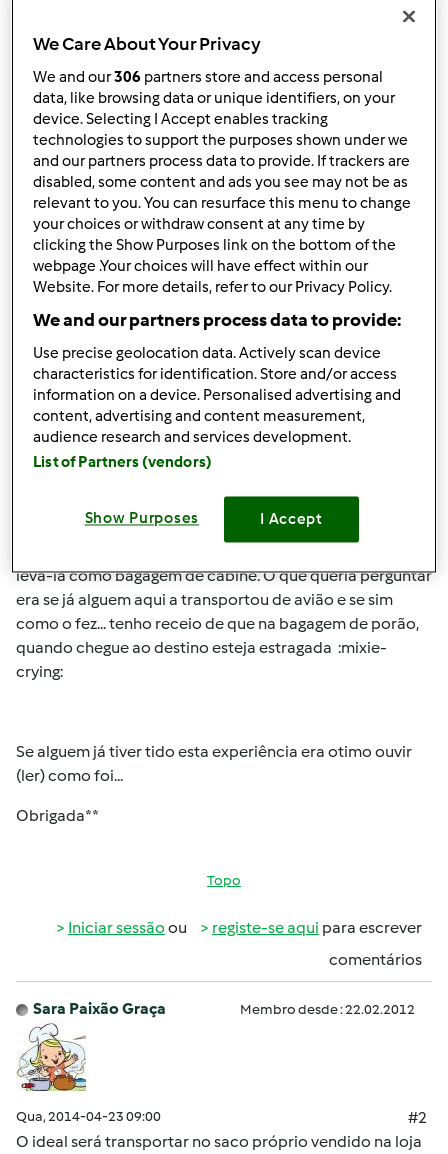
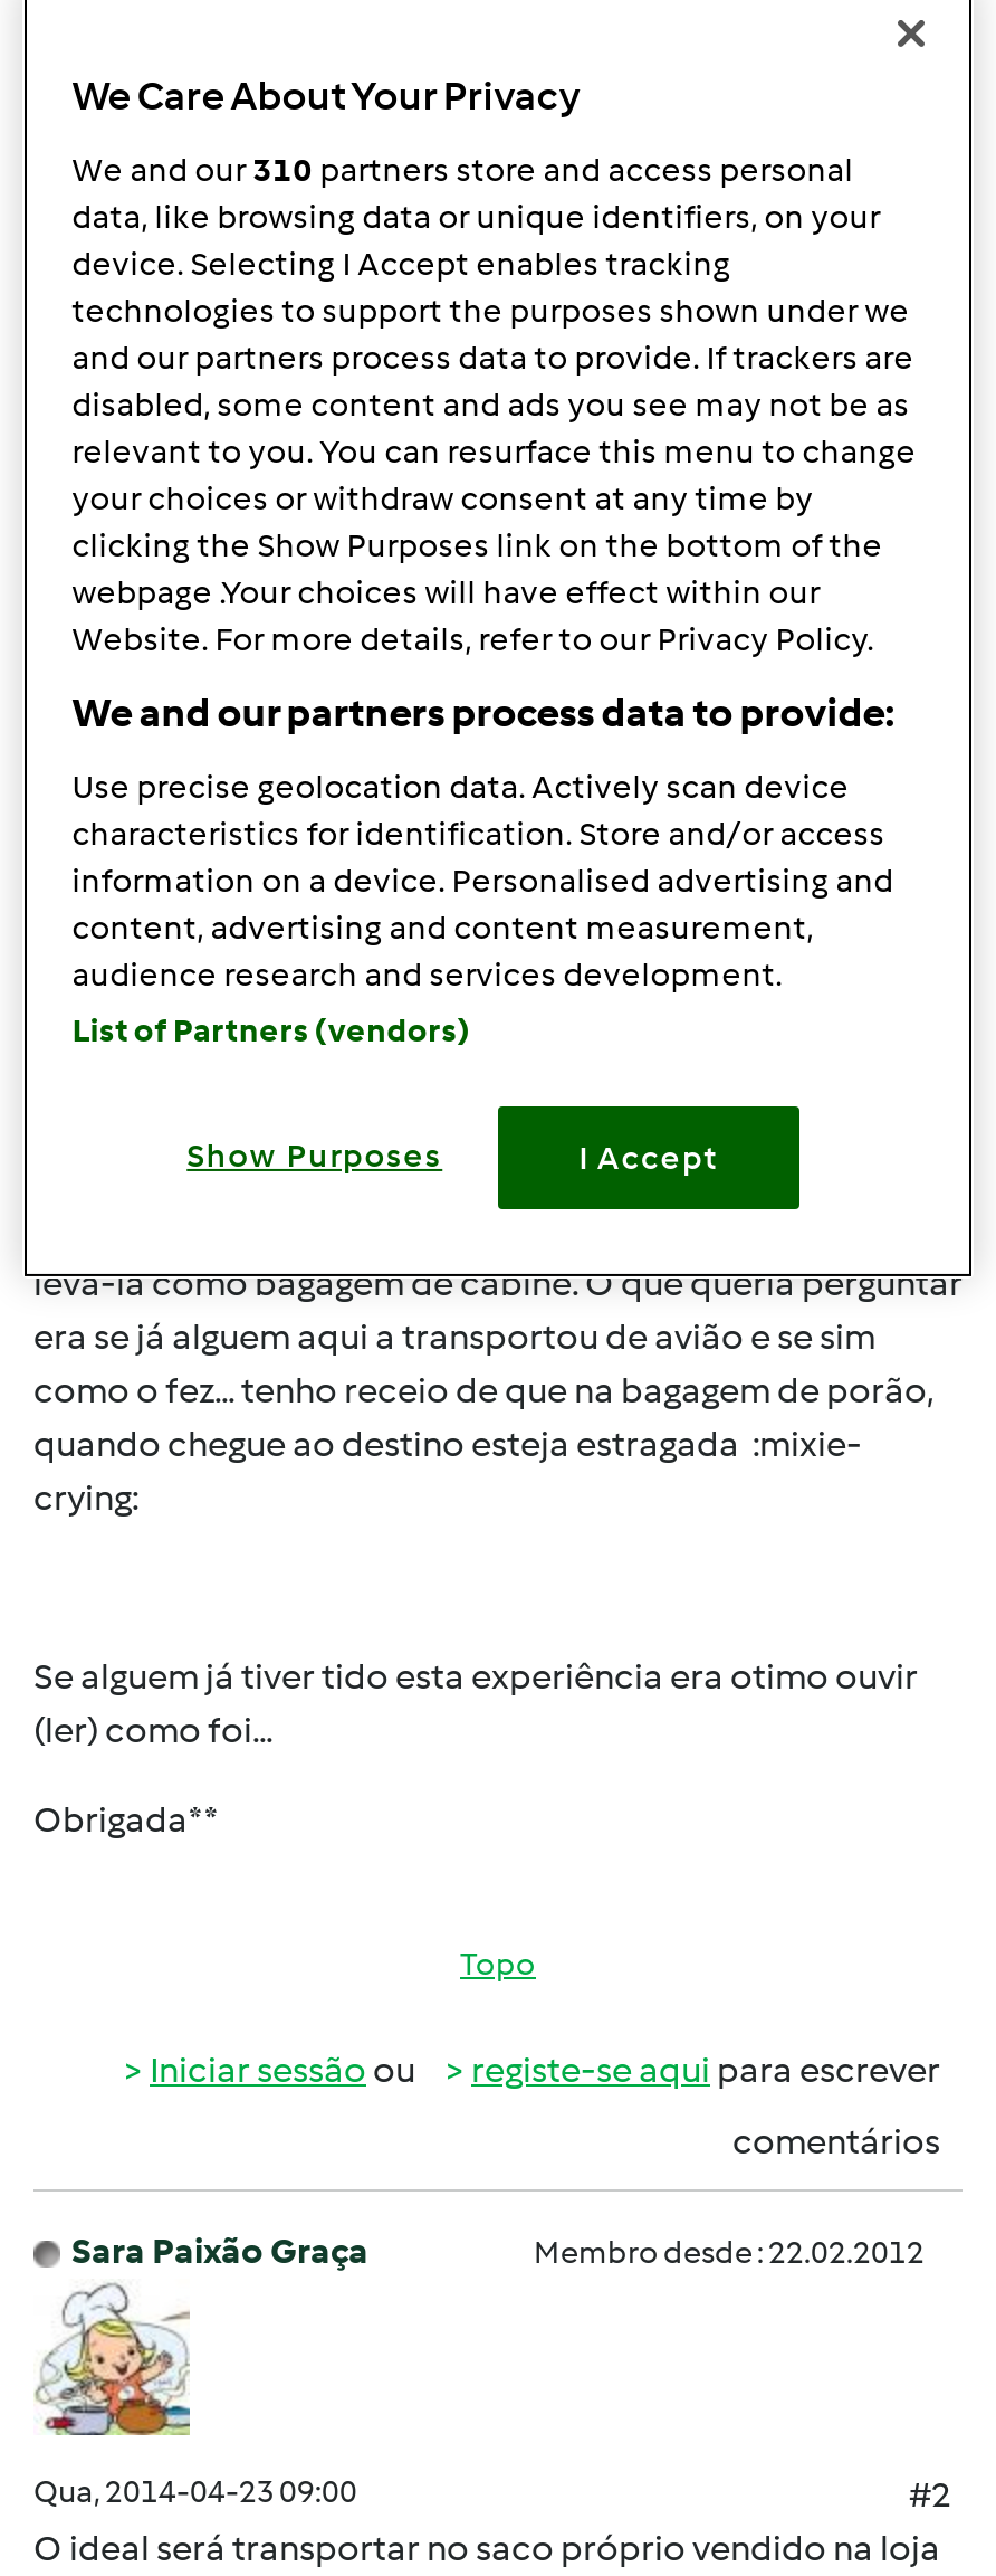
[33,69,383,87] We and our306 partners store and access personal -> [72,151,854,191] We and our310 partners store and access personal

